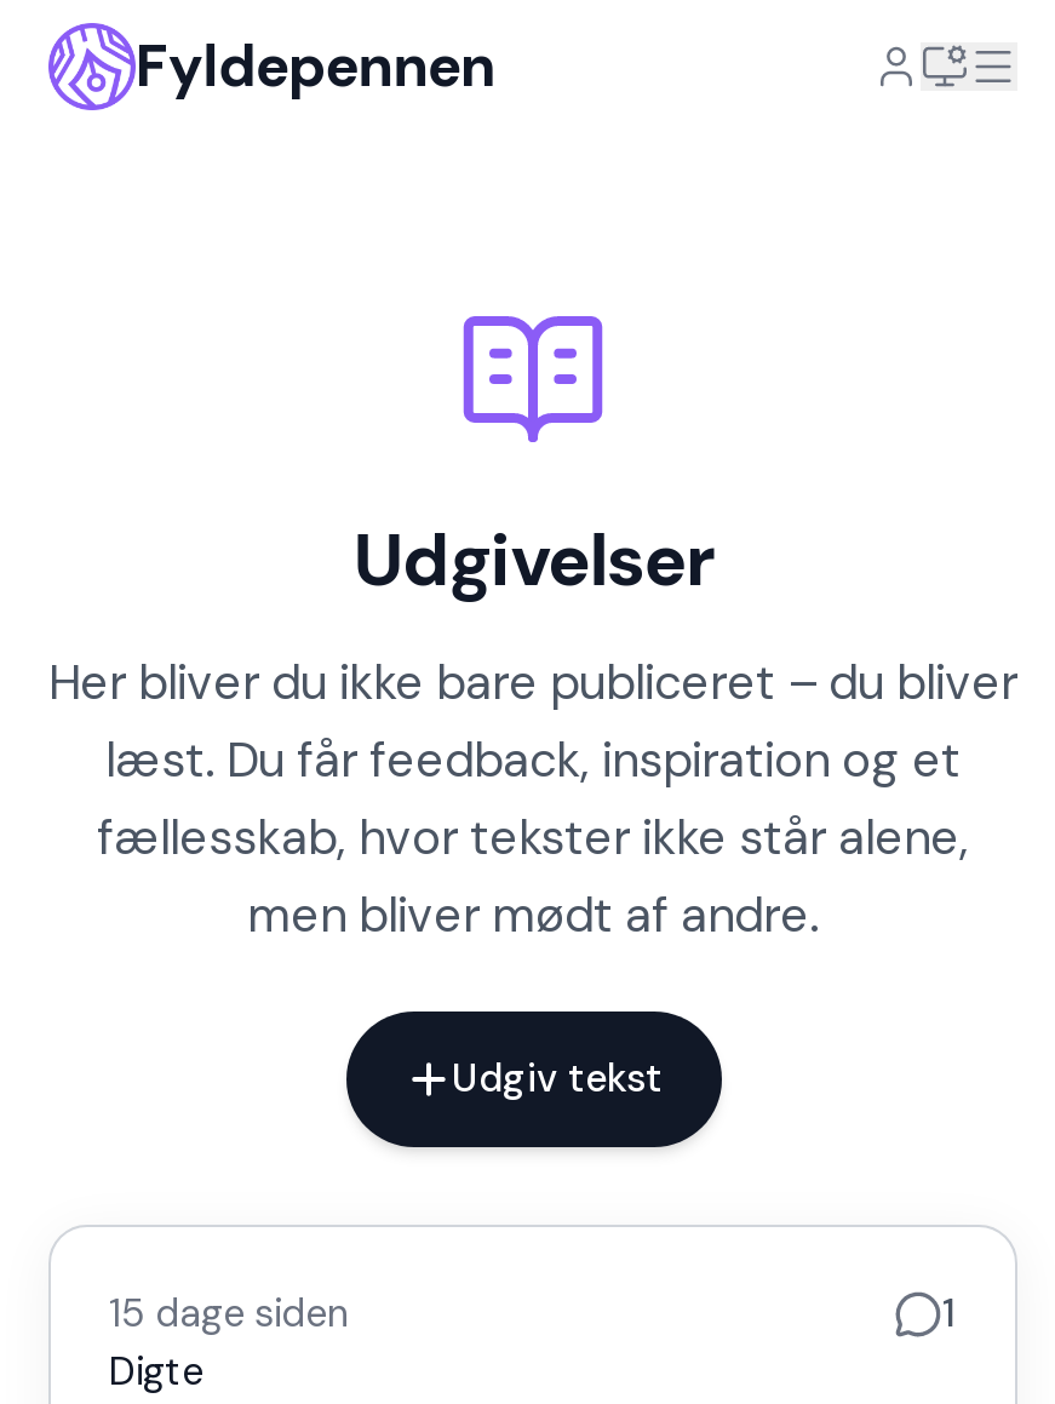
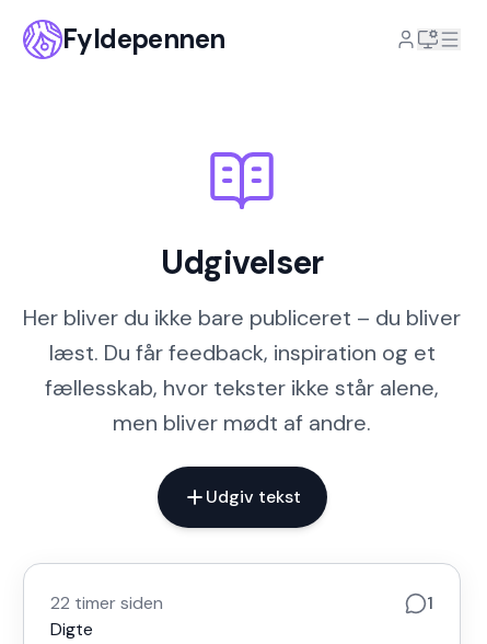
[109,1288,349,1339] 15 dage siden -> [50,591,163,614] 22 timer siden

